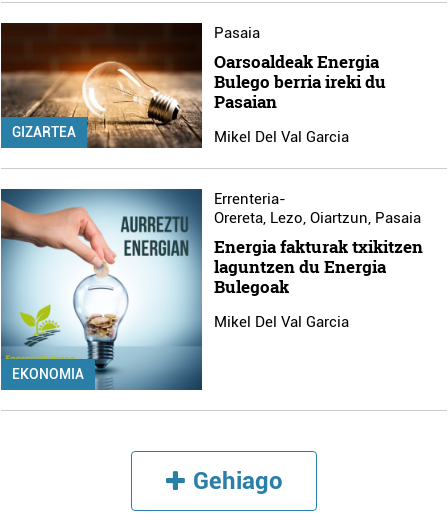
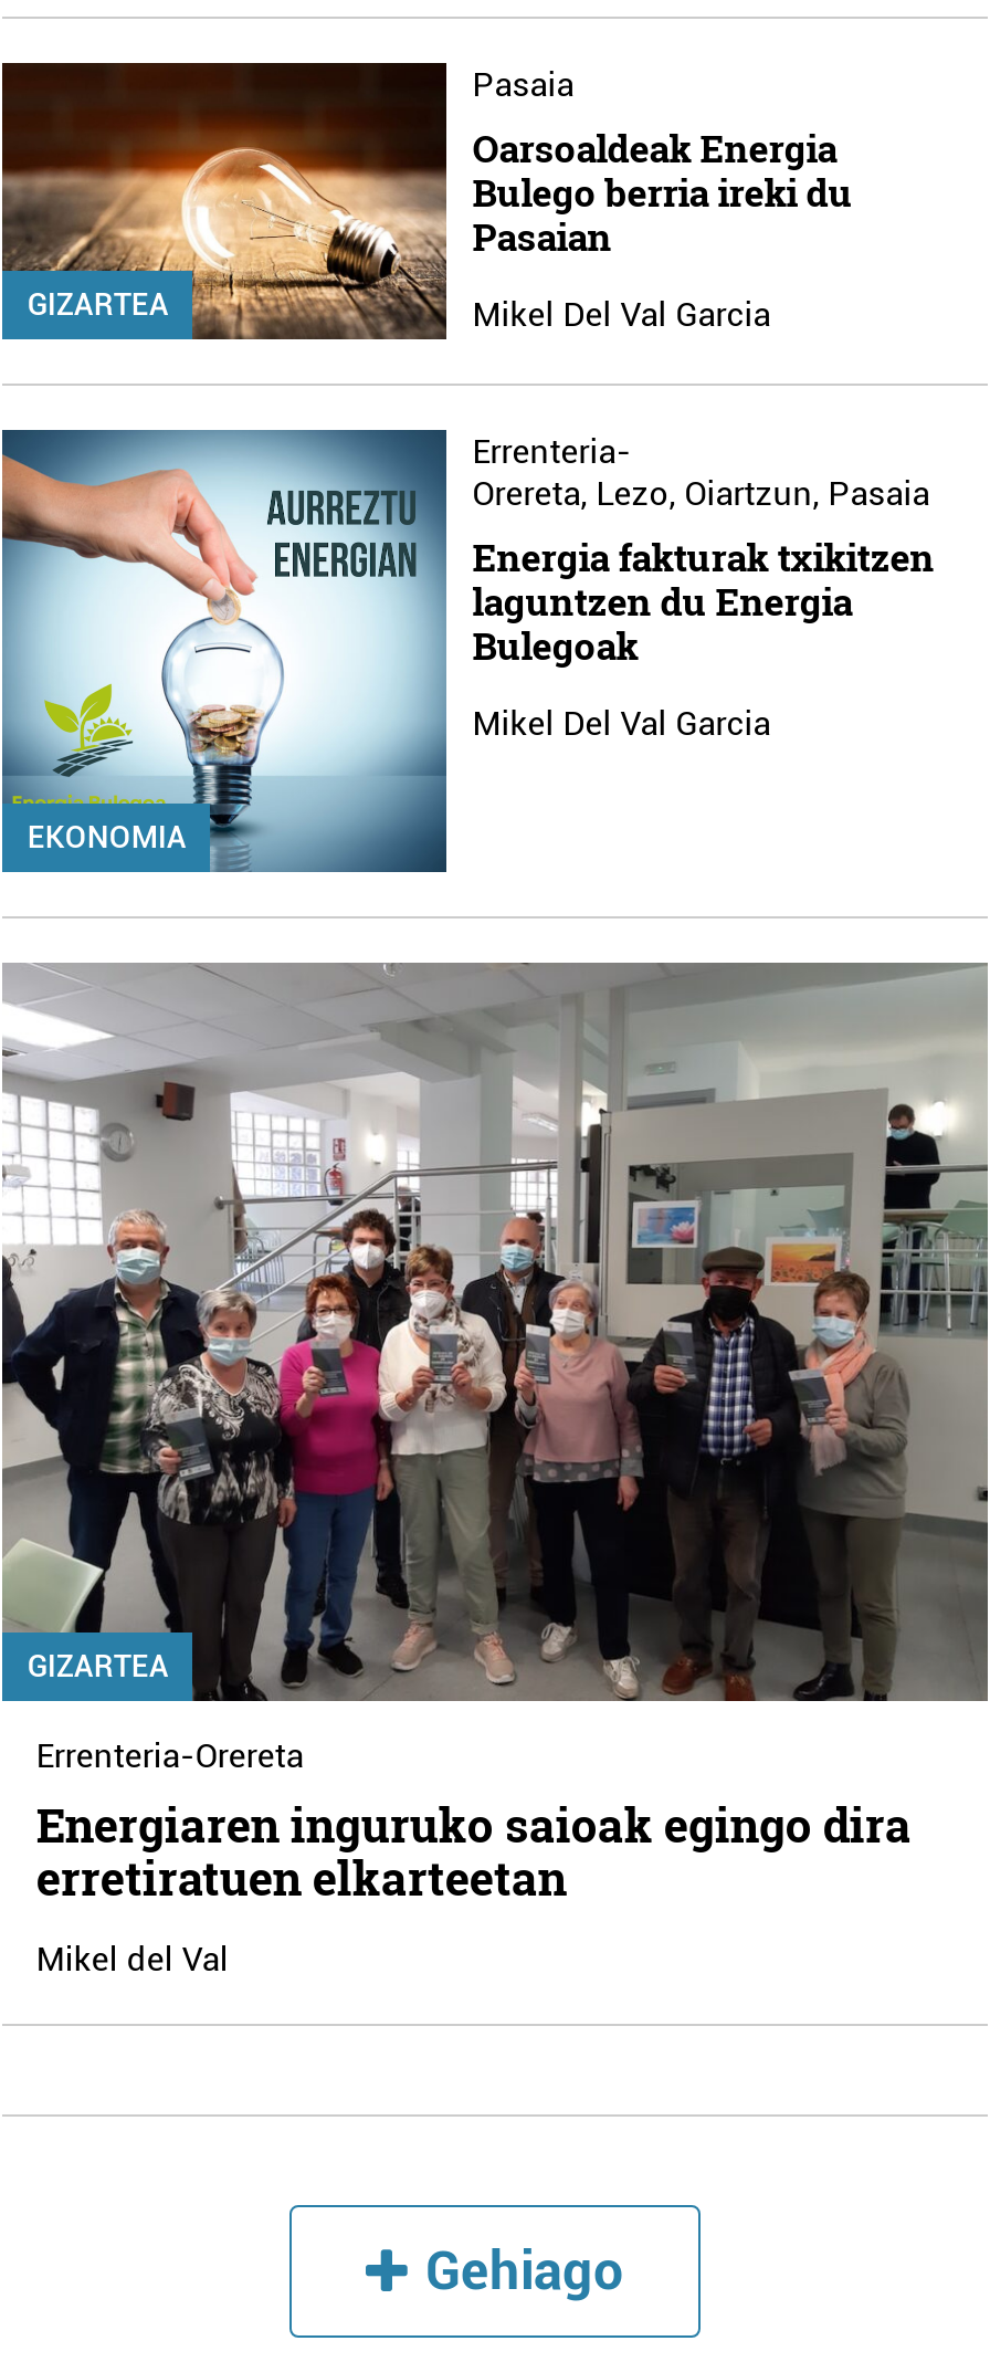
none -> [7,960,983,1980] [image] | GIZARTEA | Errenteria-Orereta | Energiaren inguruko saioak egingo dira | erretiratuen elkarteetan | Mikel del Val

